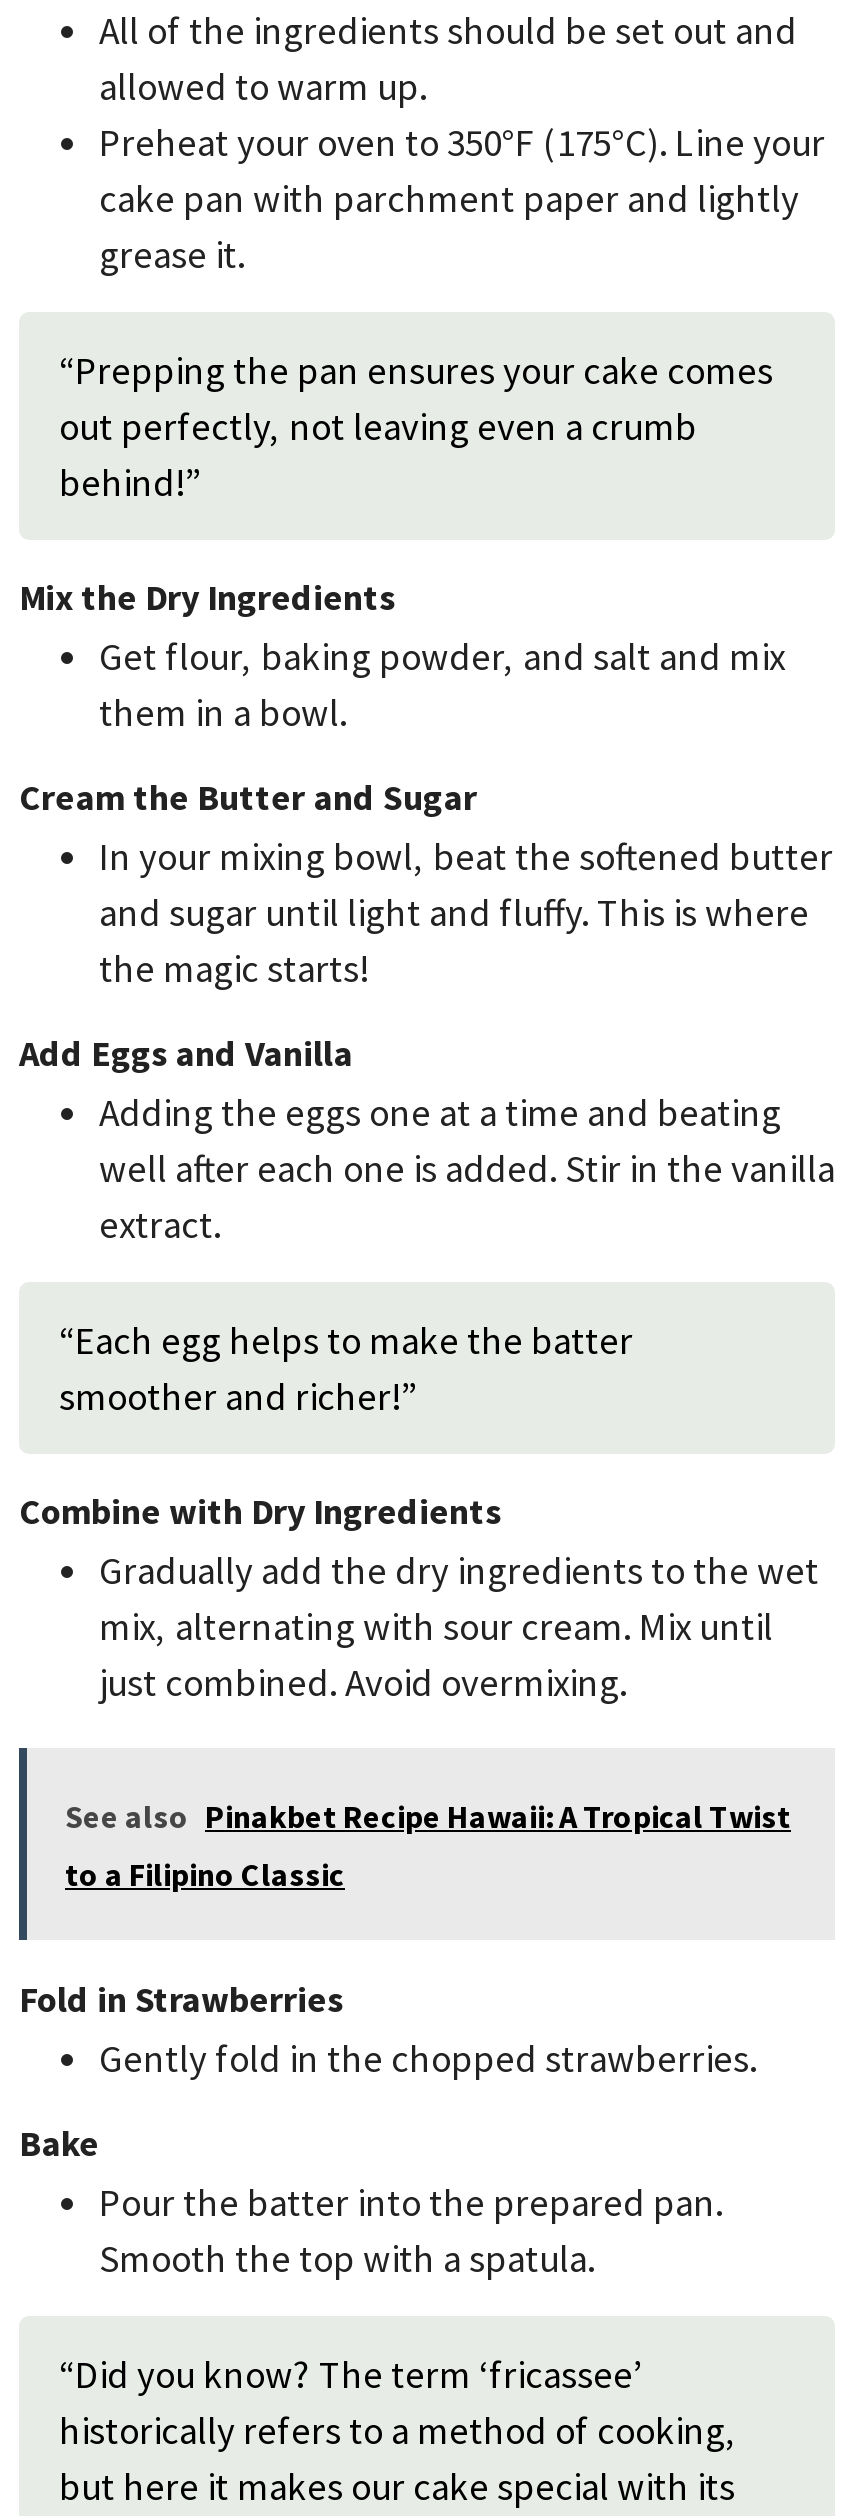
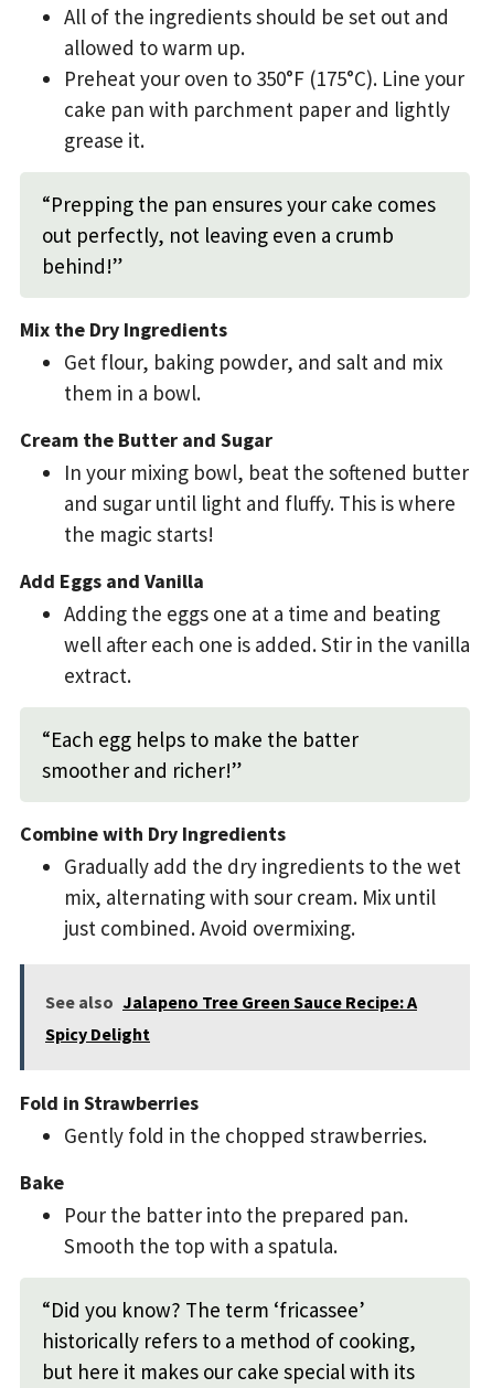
[65,1796,791,1894] See also Pinakbet Recipe Hawaii: A Tropical Twist | to a Filipino Classic -> [45,991,417,1045] See also Jalapeno Tree Green Sauce Recipe: A | Spicy Delight

